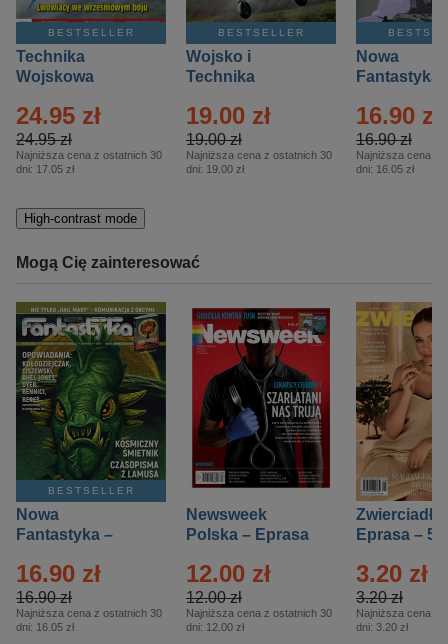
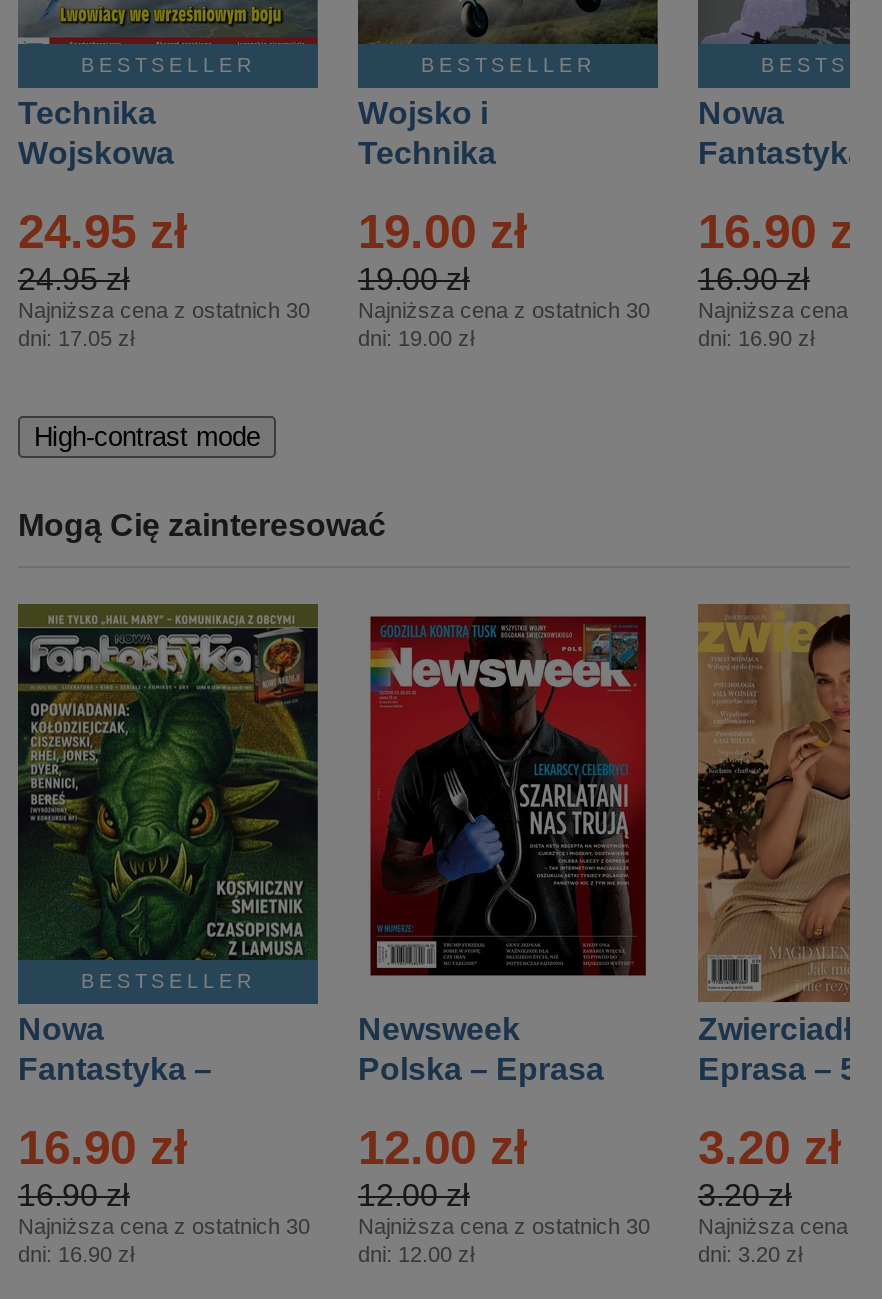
[356,163,414,175] dni: 16.05 zł -> [698,326,814,350] dni: 16.90 zł
[16,621,74,633] dni: 16.05 zł -> [18,1242,134,1266] dni: 16.90 zł

